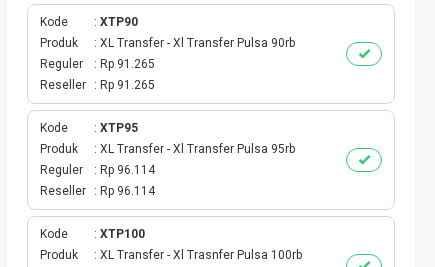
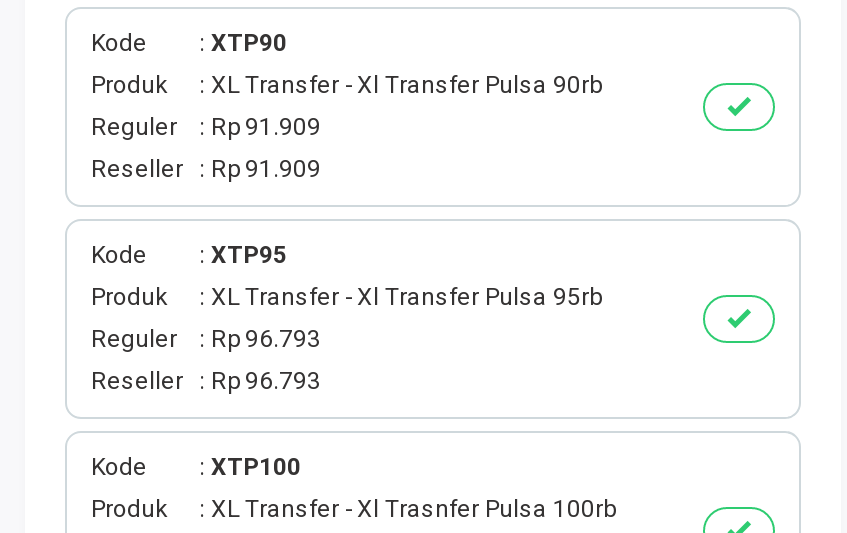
[40,57,155,71] Reguler Rp 91.265 -> [91,113,321,141] Reguler Rp 91.909
[40,78,155,92] Reseller Rp 91.265 -> [91,155,321,183] Reseller Rp 91.909
[40,163,155,177] Reguler Rp 96.114 -> [91,325,321,353] Reguler Rp 96.793
[40,184,155,198] Reseller Rp 96.114 -> [91,367,321,395] Reseller Rp 96.793

